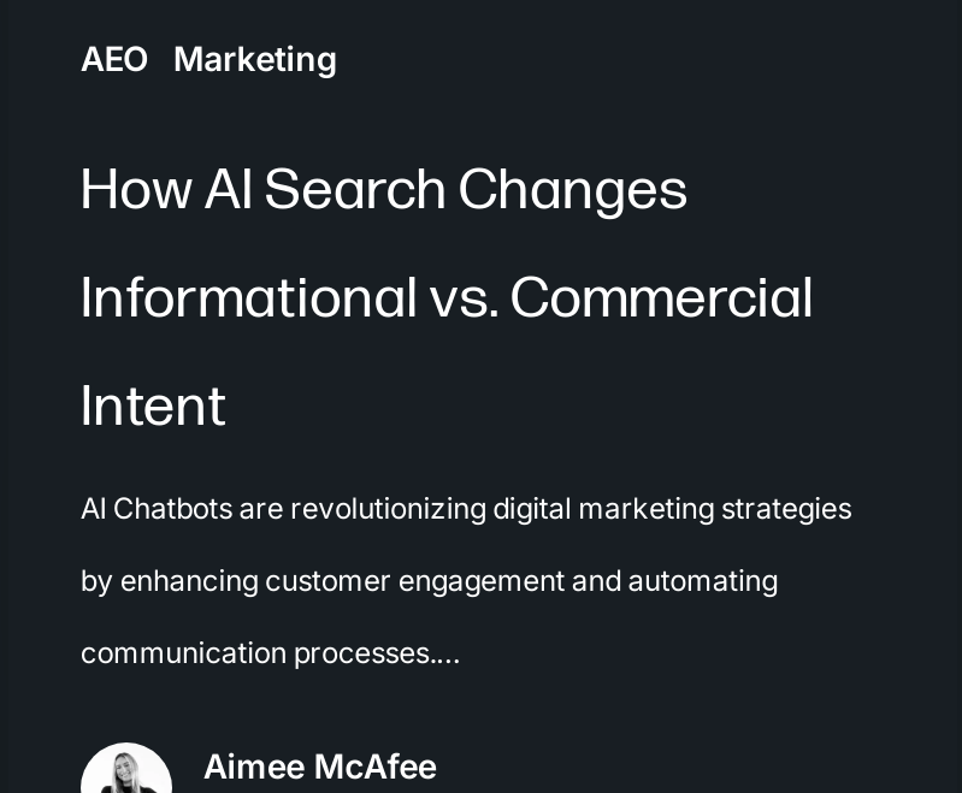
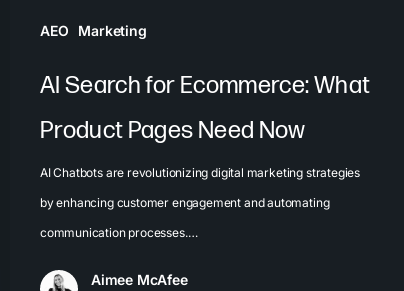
[80,155,815,441] How AI Search Changes | Informational vs. Commercial | Intent -> [40,71,370,145] AI Search for Ecommerce: What | Product Pages Need Now

